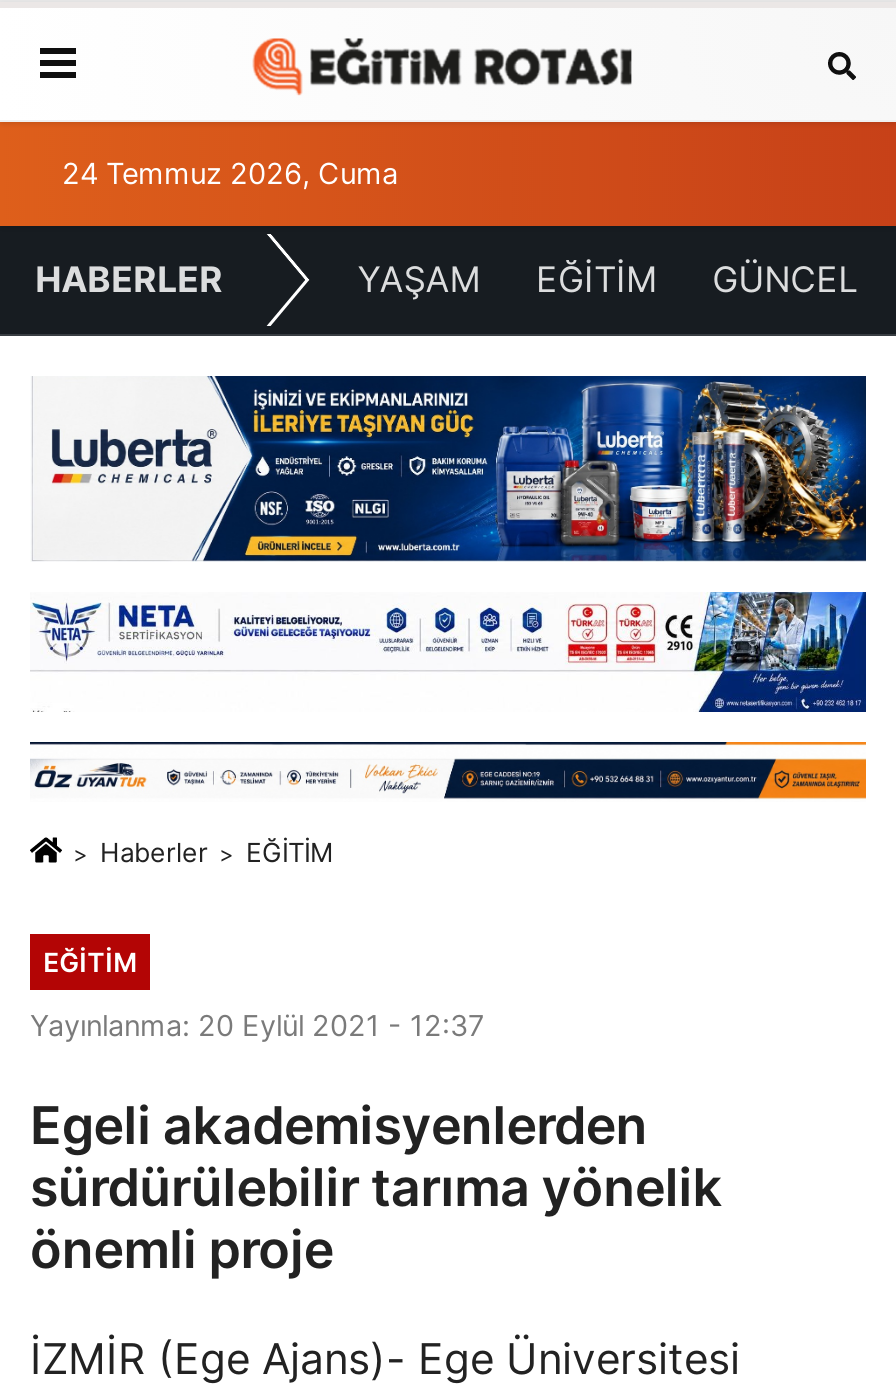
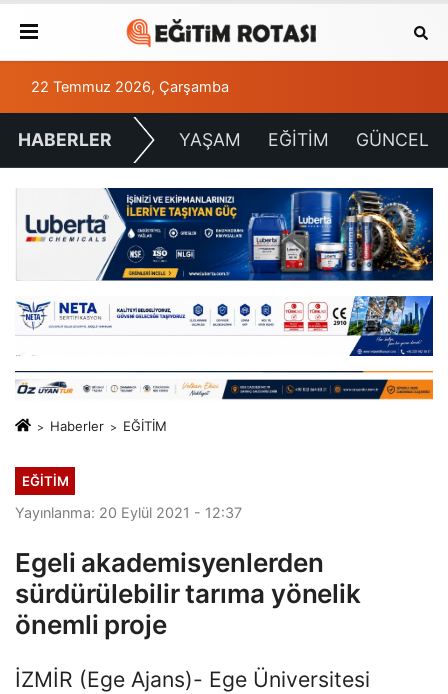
[62,156,398,192] 24 Temmuz 2026, Cuma -> [31,78,229,96] 22 Temmuz 2026, Çarşamba

